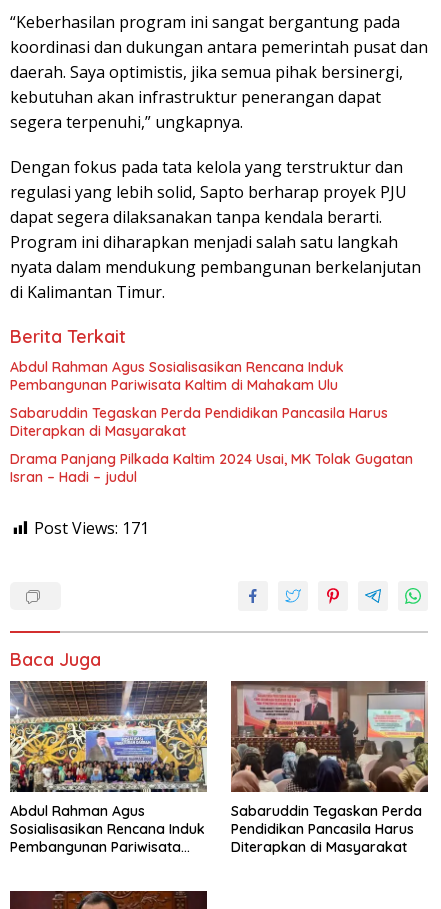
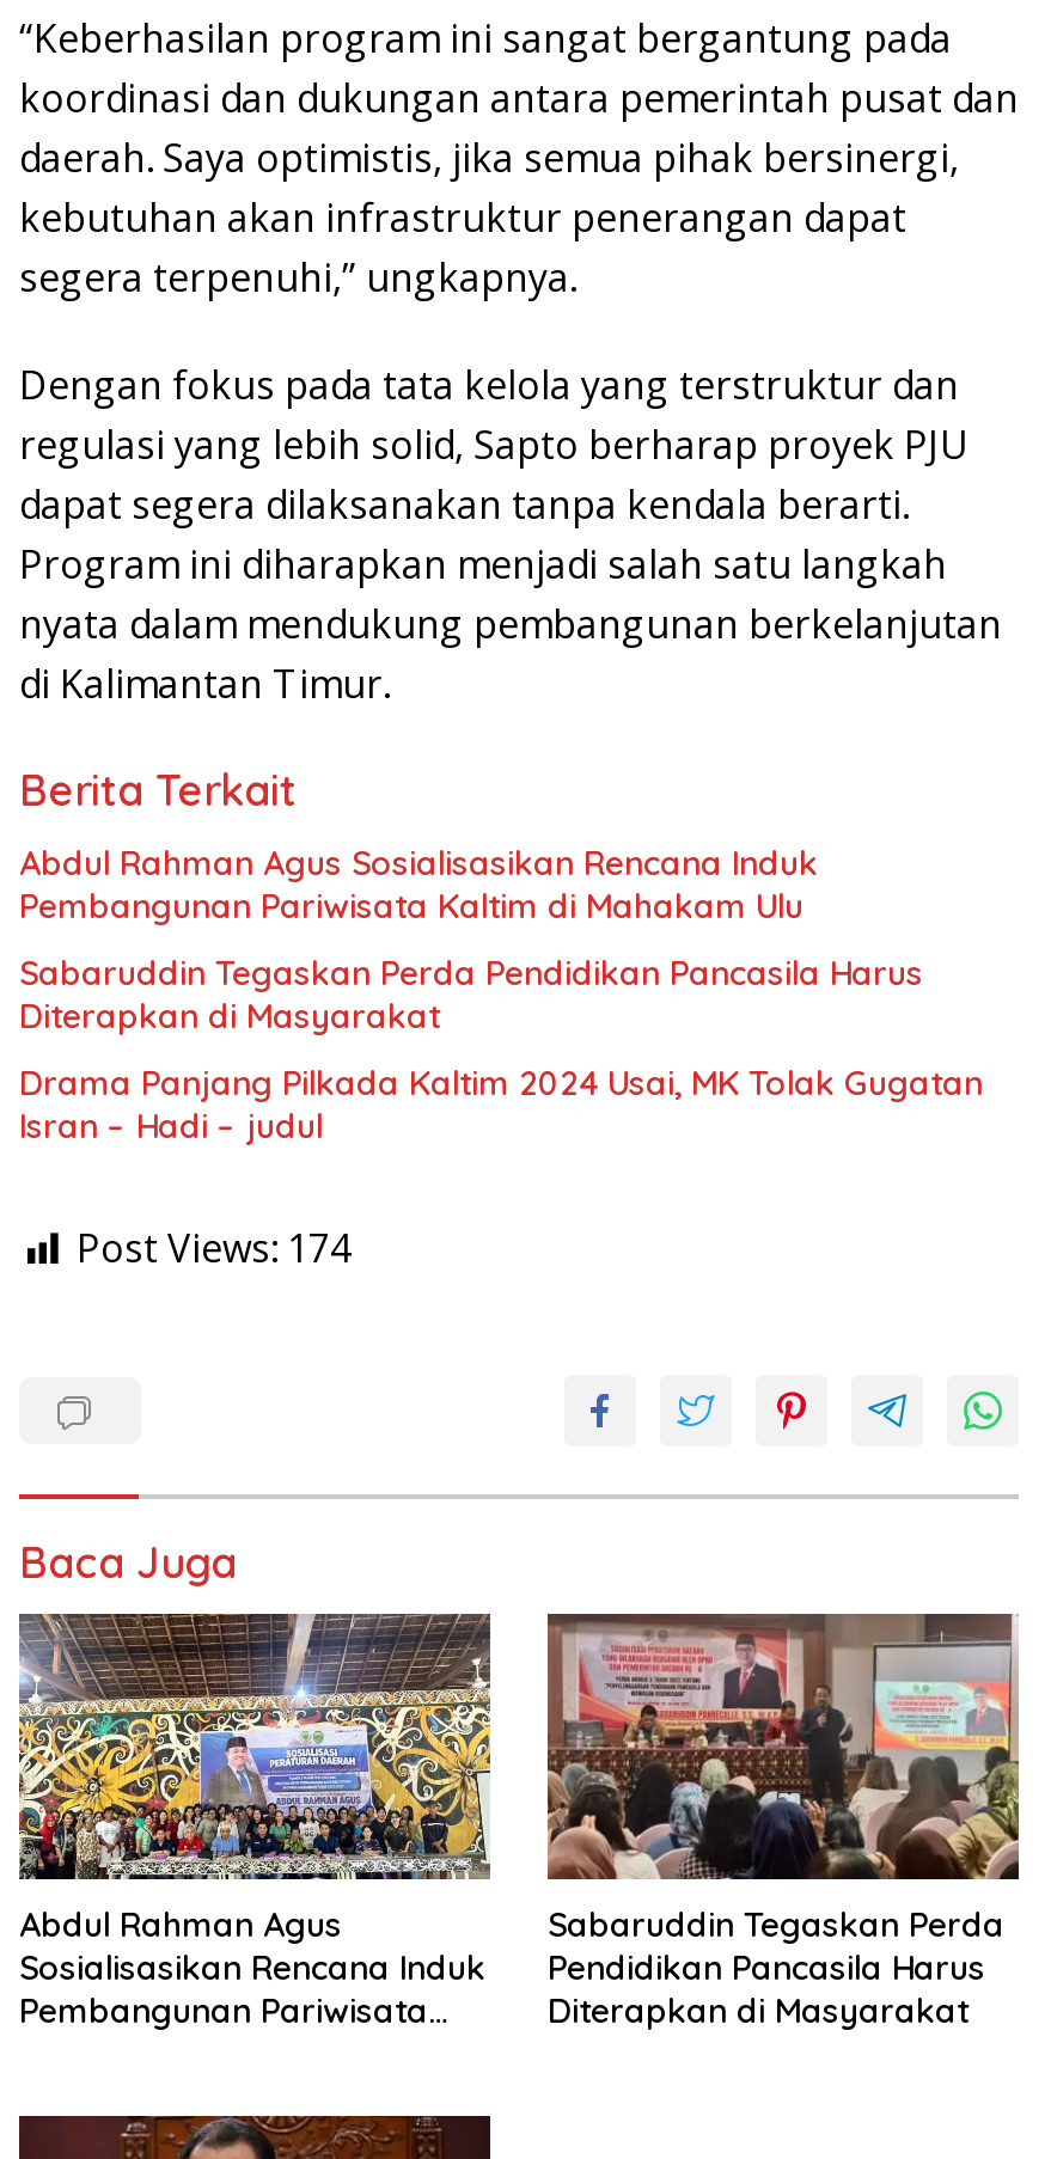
[34,517,149,539] Post Views: 171 -> [77,1223,352,1275] Post Views: 174

